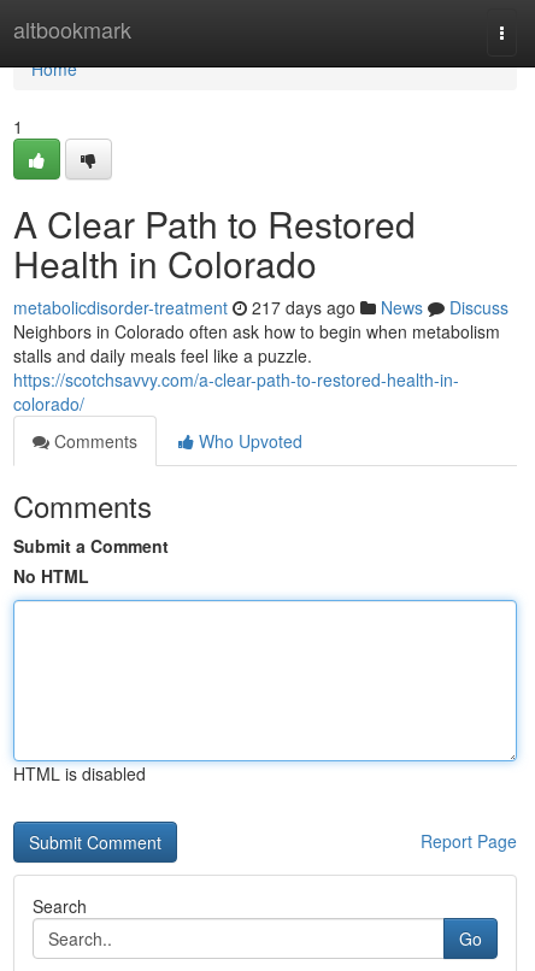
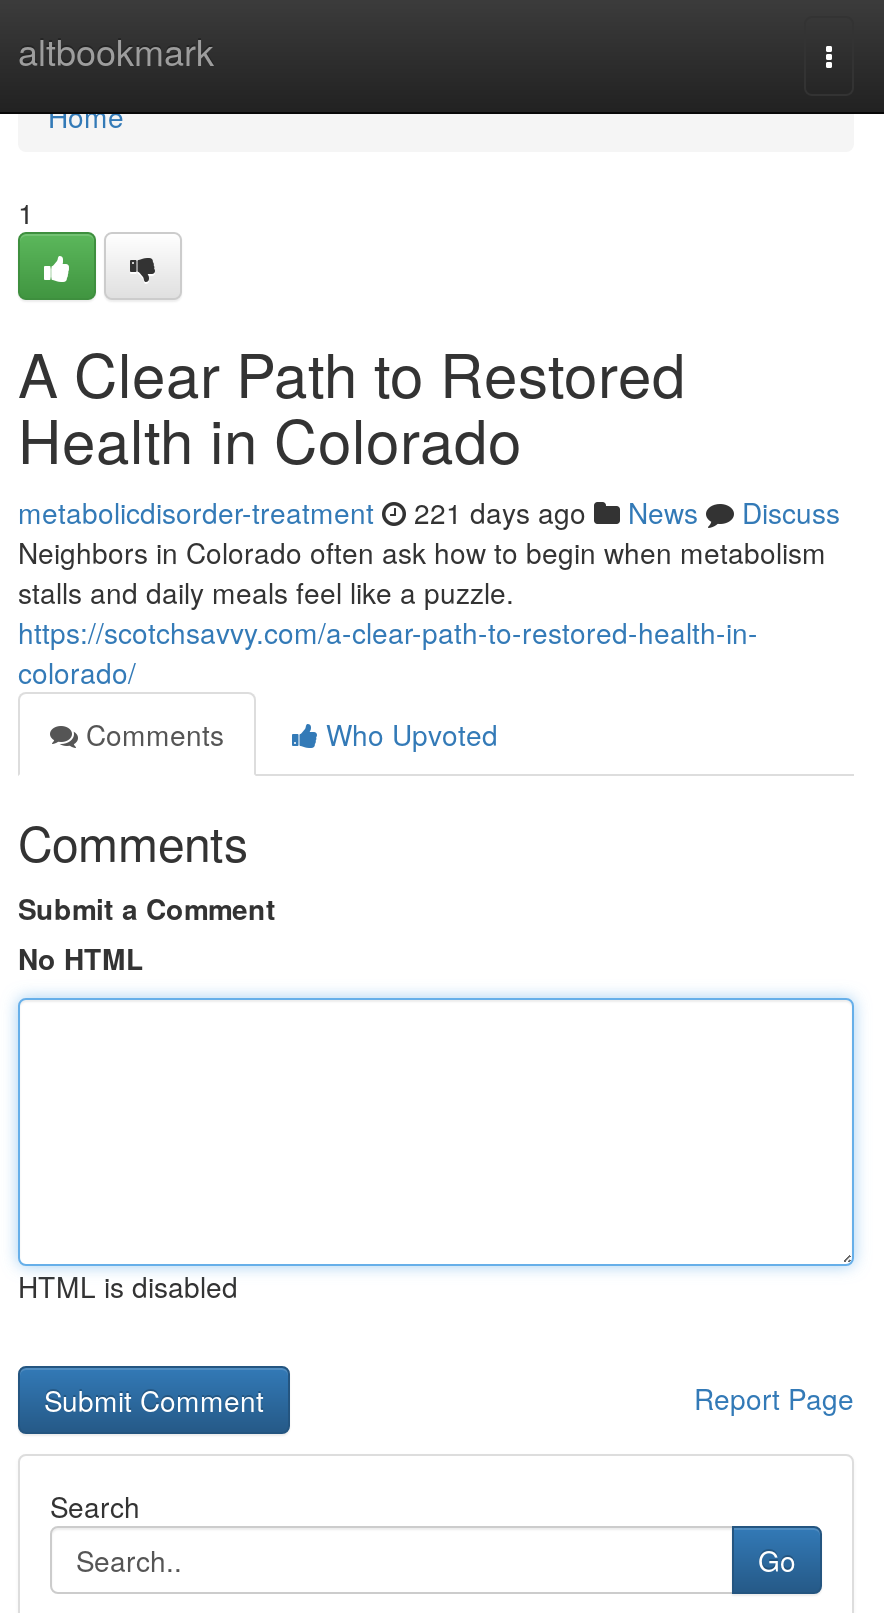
[13,295,508,319] metabolicdisorder-treatment 217 days ago News Discuss -> [18,492,840,532] metabolicdisorder-treatment 221 days ago News Discuss

